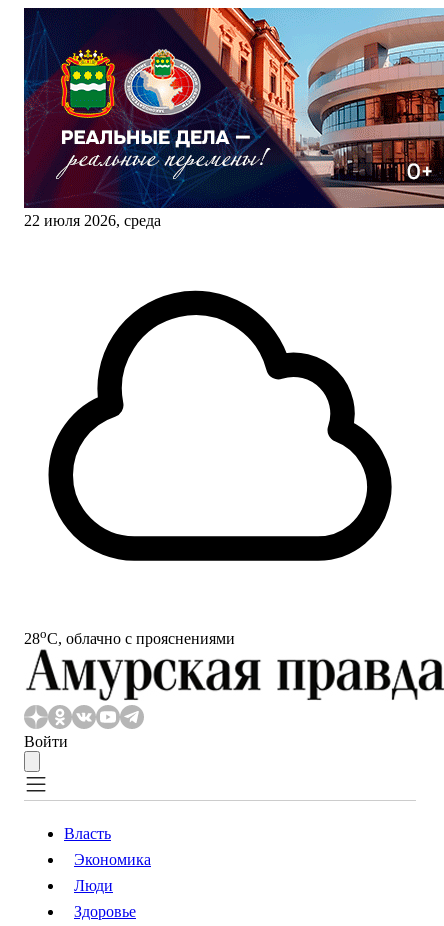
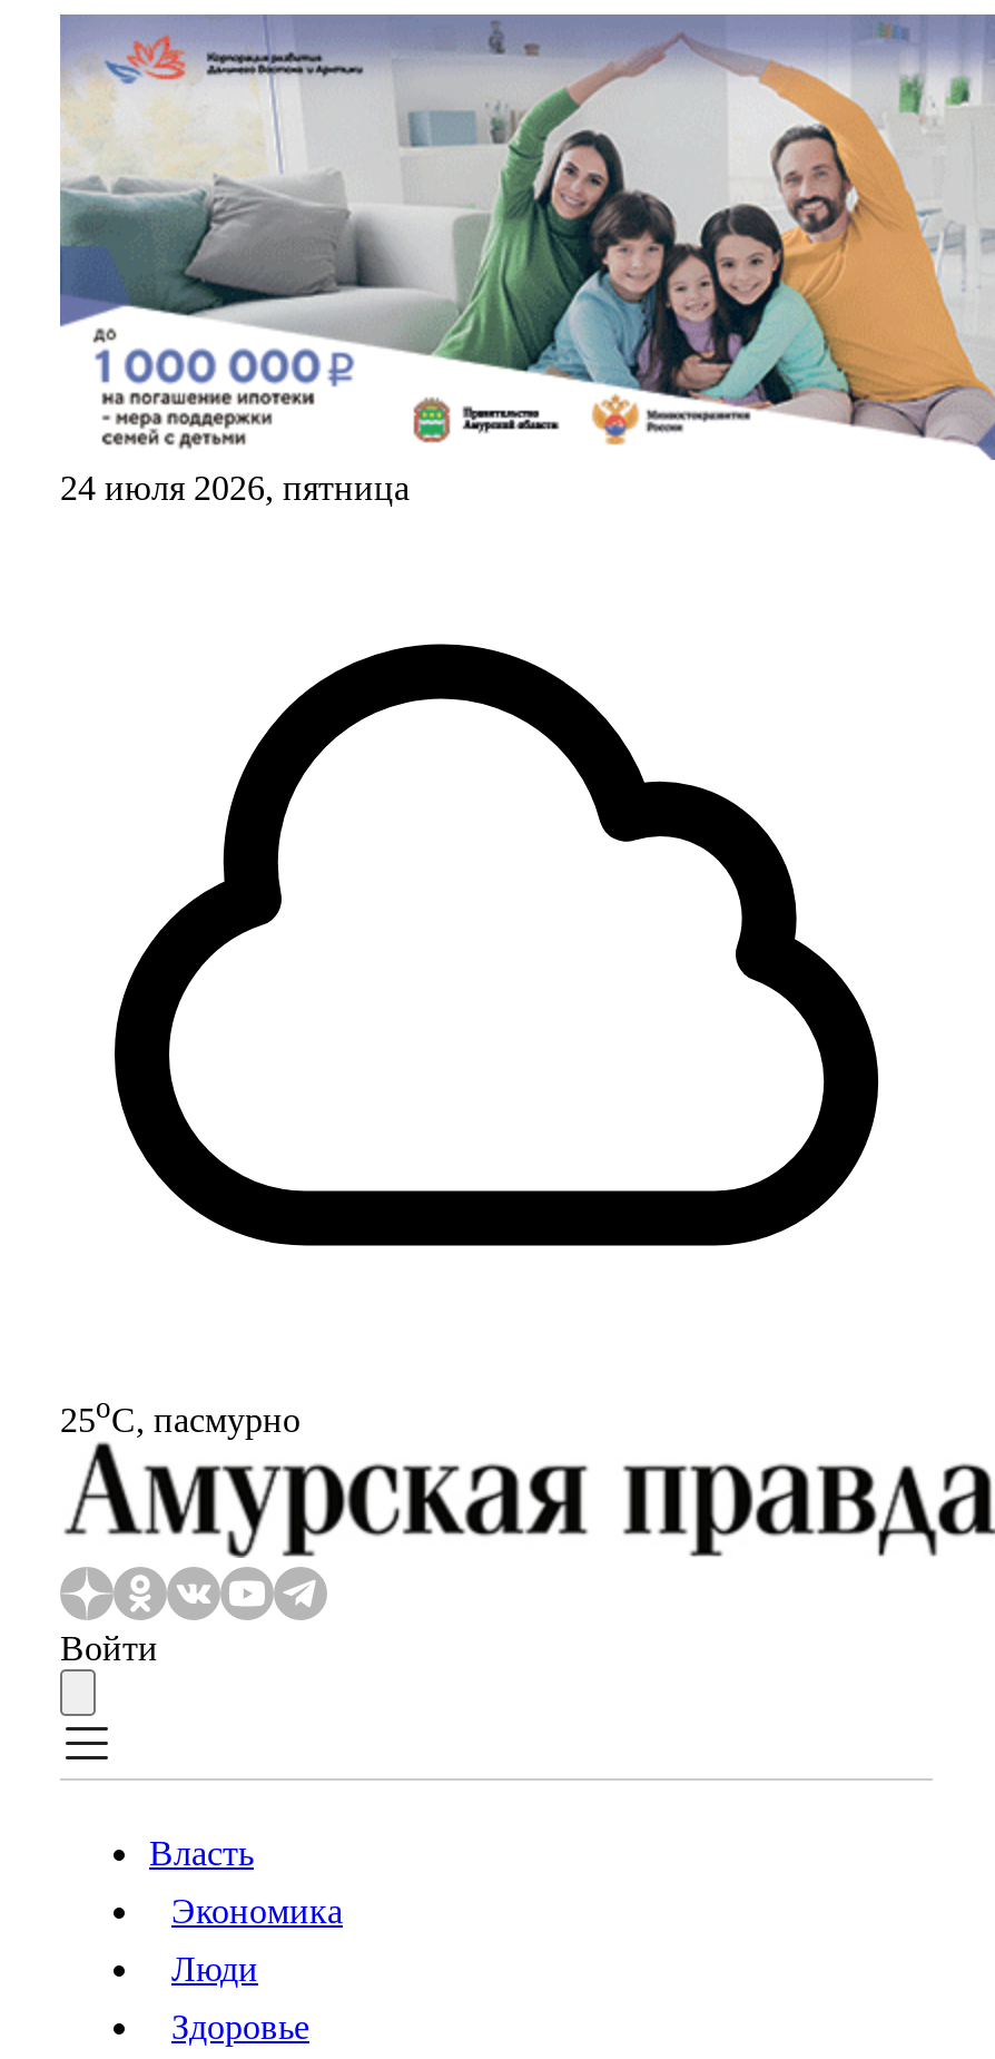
[23,7,441,229] [image] | 22 июля 2026, среда -> [58,12,988,507] [image] | 24 июля 2026, пятница
[24,626,235,647] 28oС, облачно с прояснениями -> [60,1391,301,1438] 25oС, пасмурно

